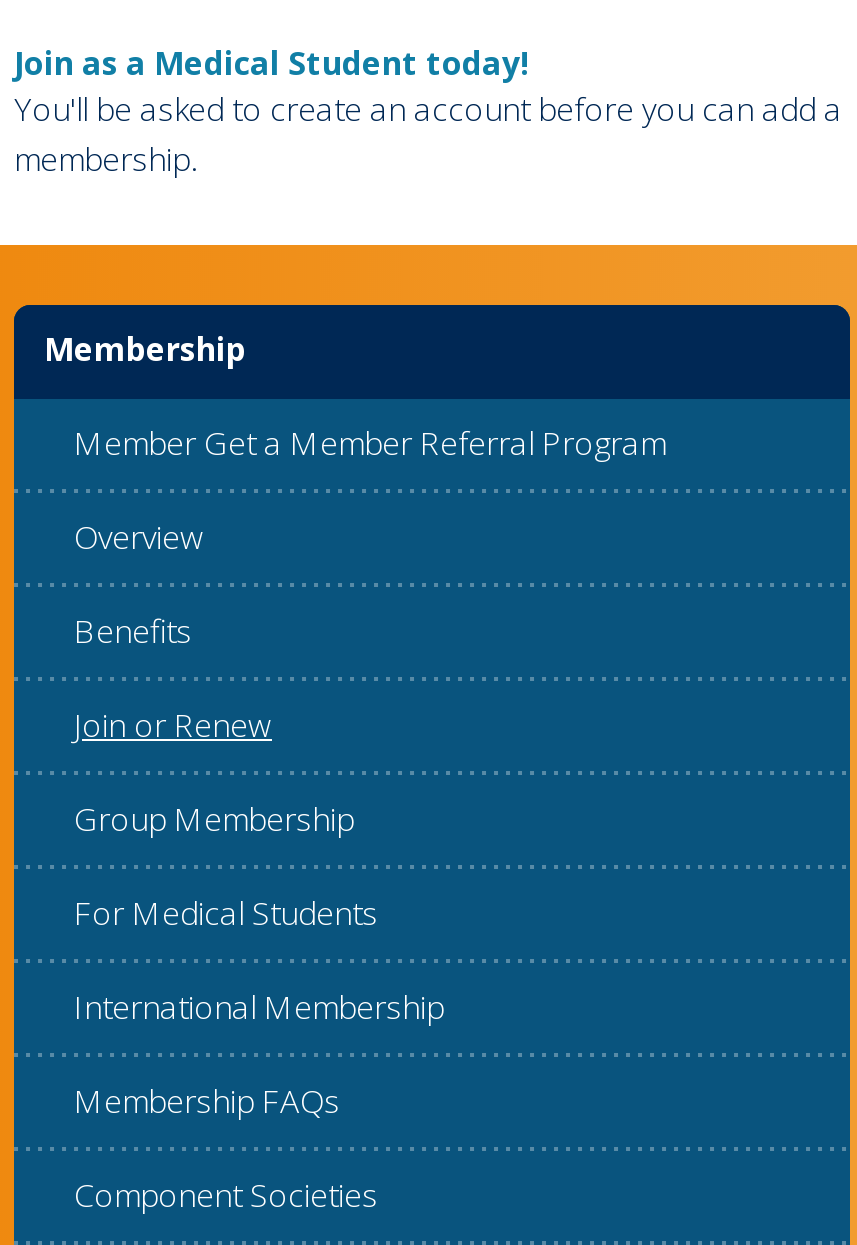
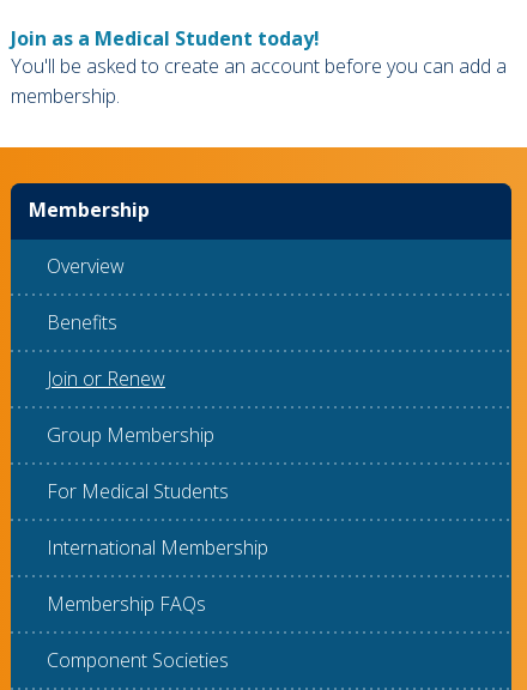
[74,421,666,465] Member Get a Member Referral Program -> none

